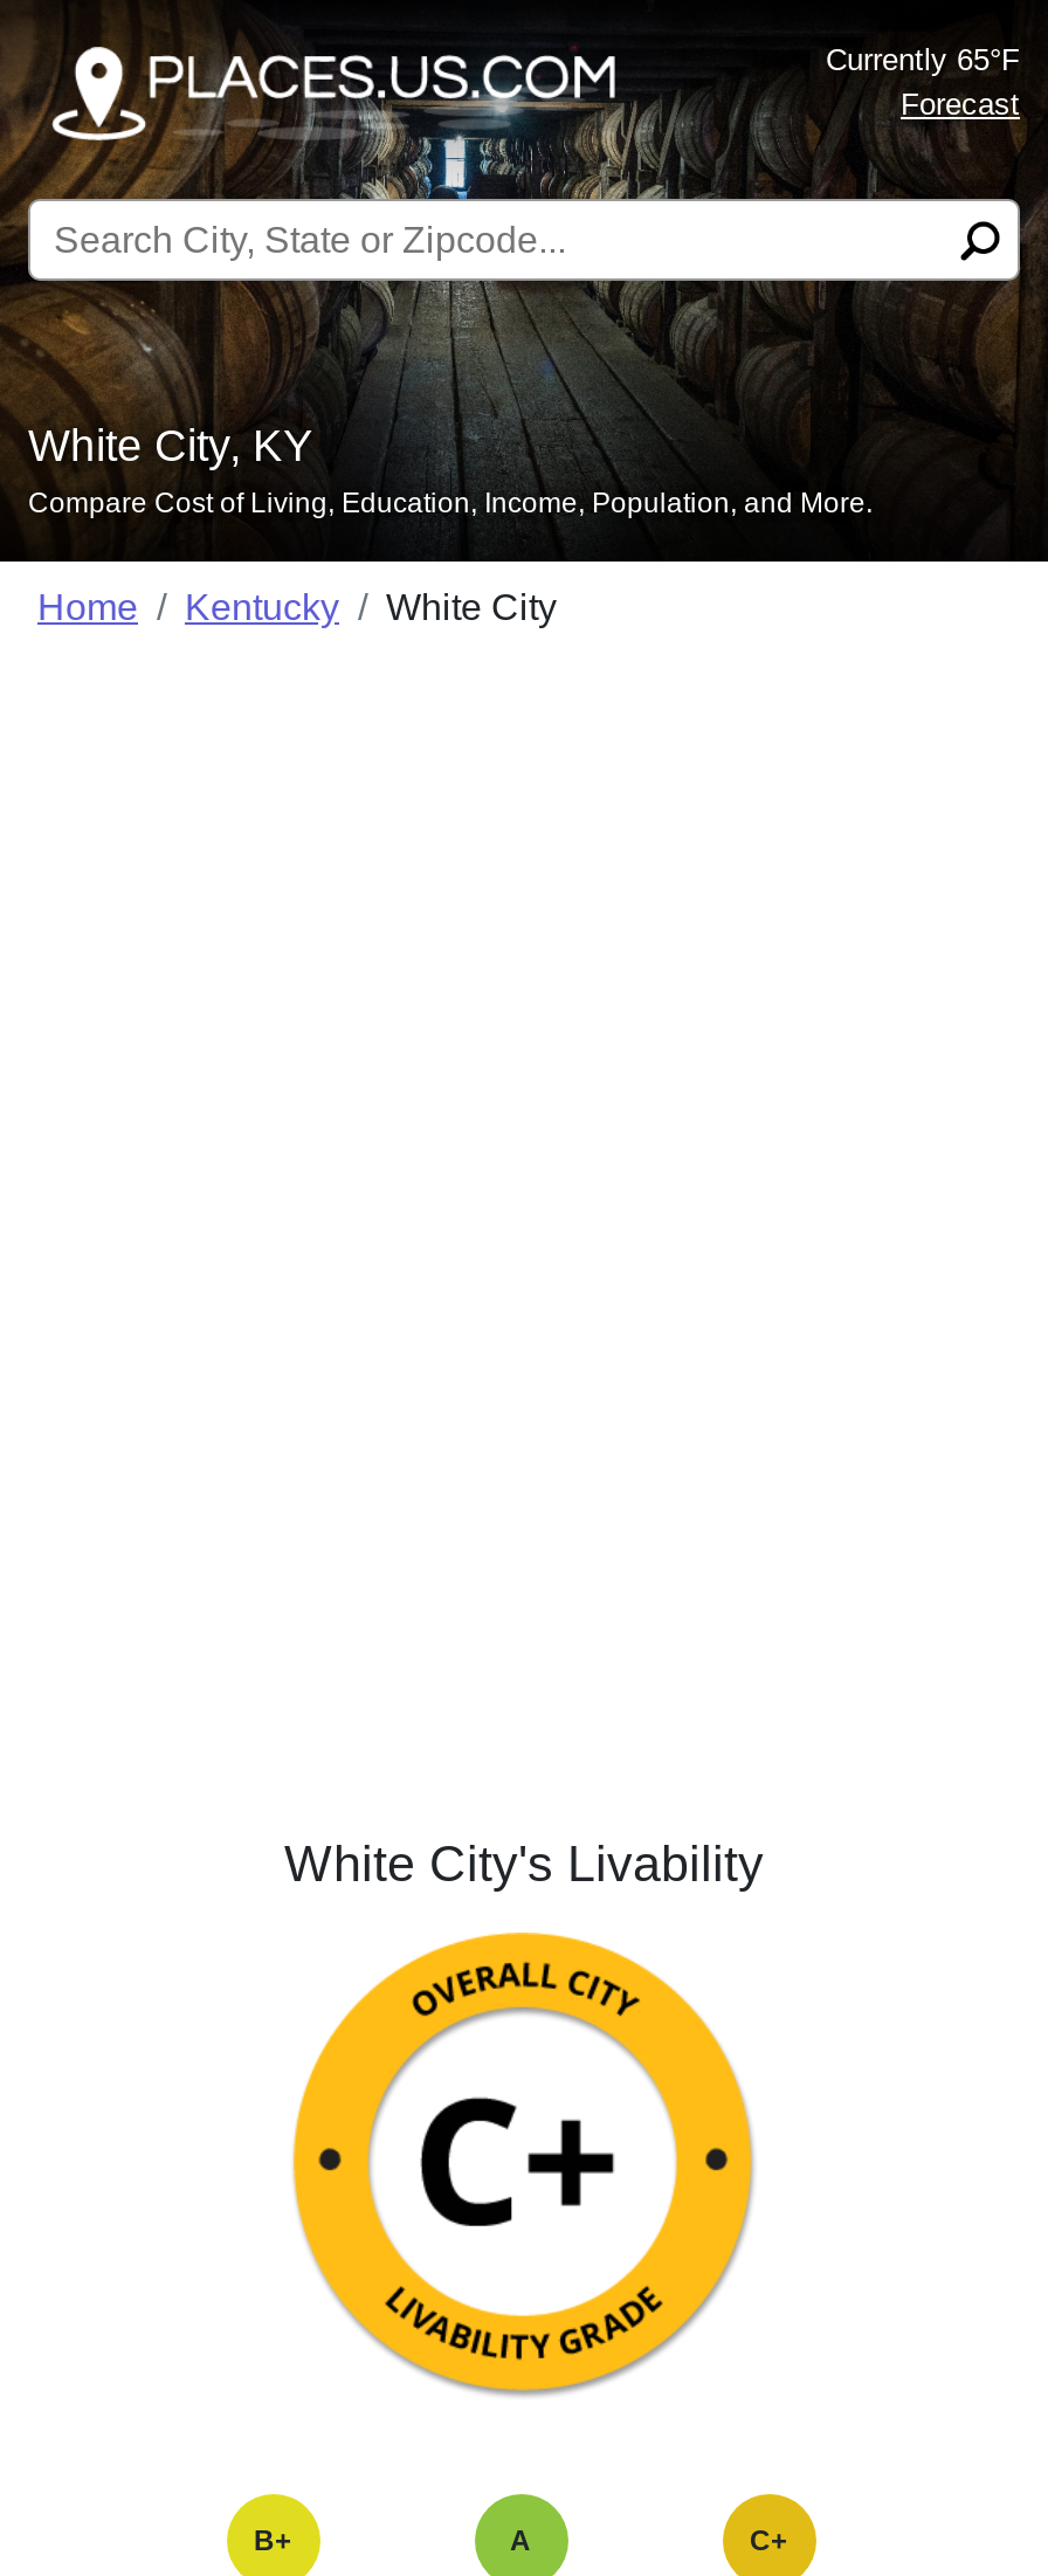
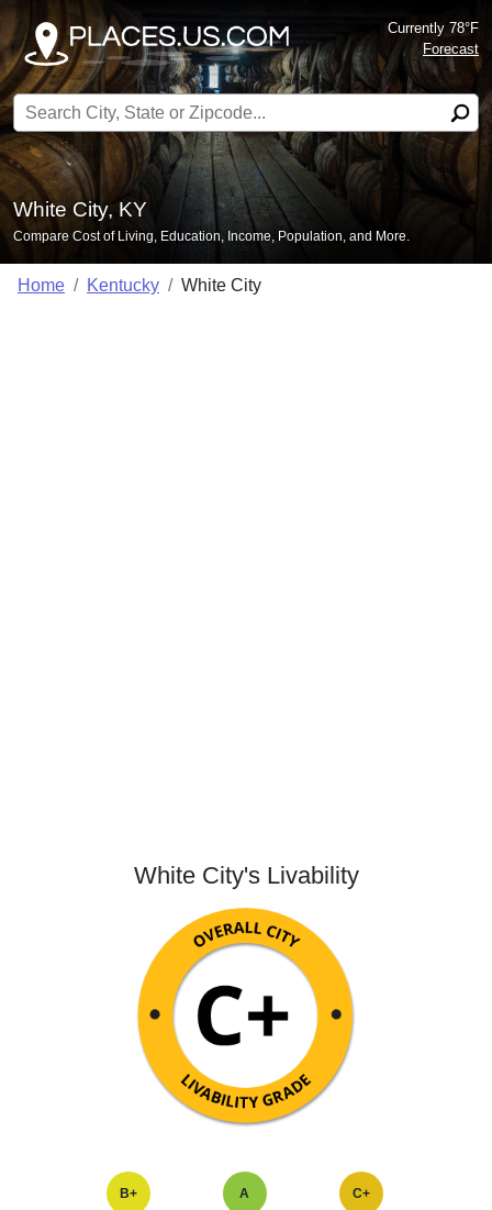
[826,42,1020,77] Currently 65°F -> [388,20,479,36] Currently 78°F

